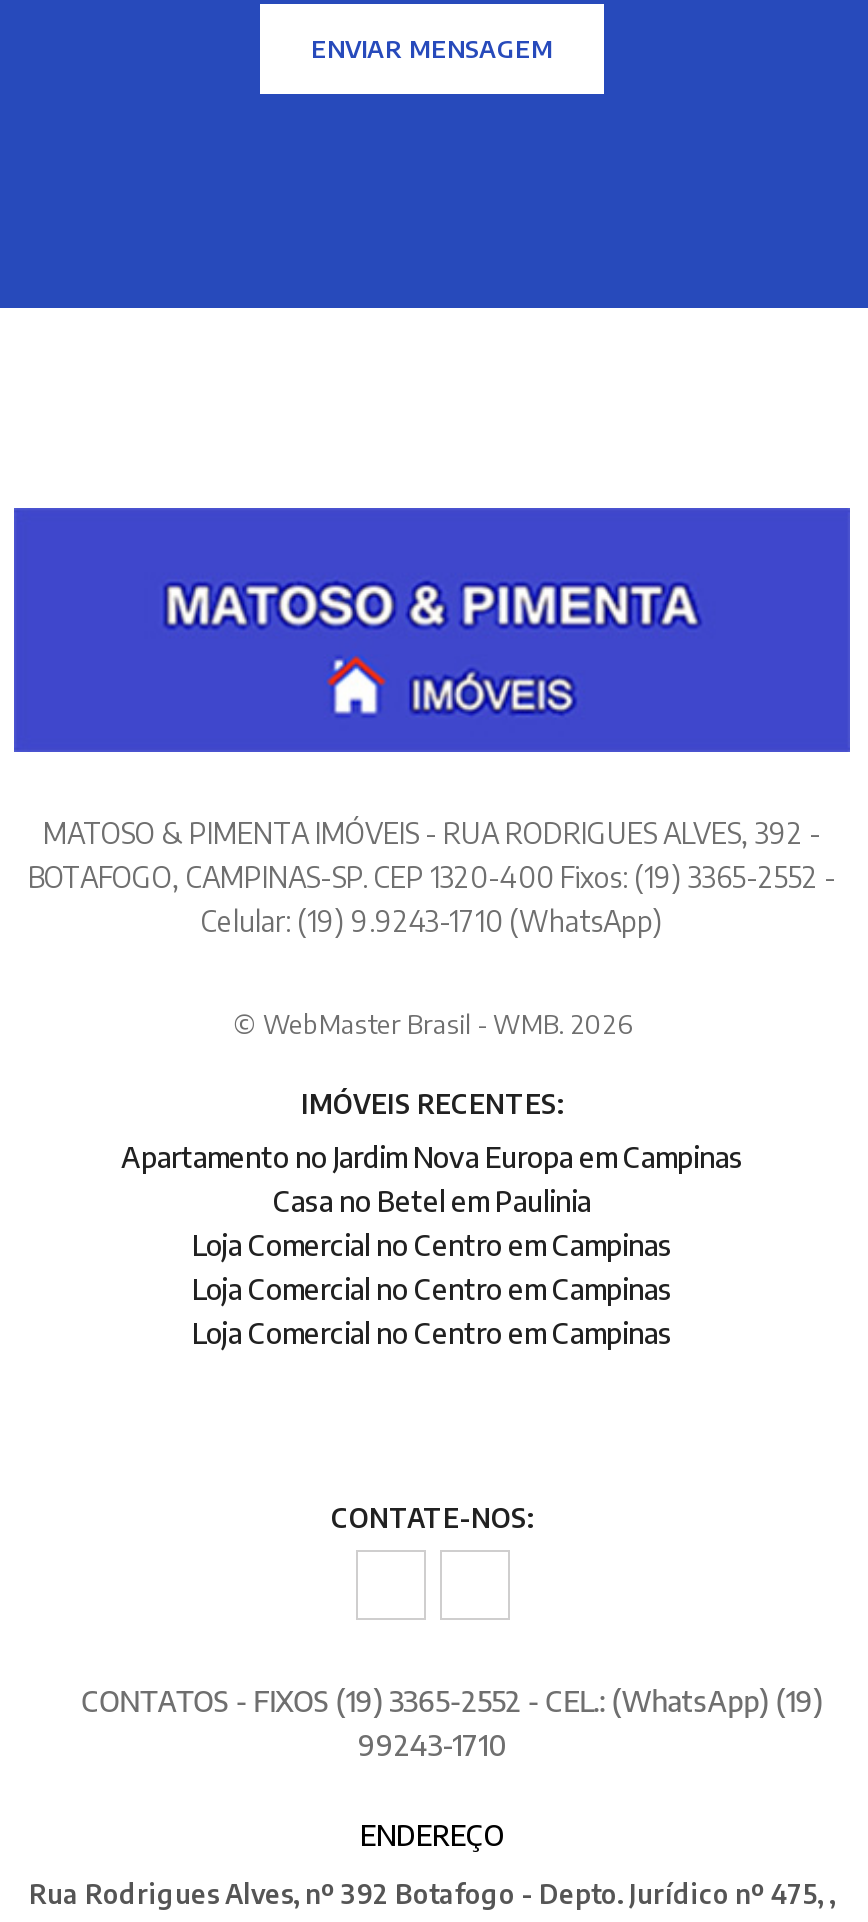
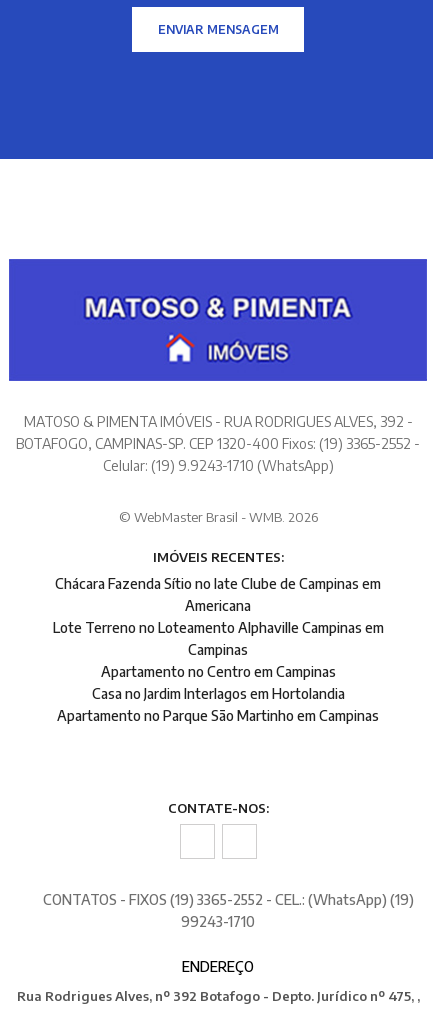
[121,1140,743,1350] Apartamento no Jardim Nova Europa em Campinas | Casa no Betel em Paulinia | Loja Comercial no Centro em Campinas | Loja Comercial no Centro em Campinas | Loja Comercial no Centro em Campinas -> [52,575,383,724] Chácara Fazenda Sítio no Iate Clube de Campinas em | Americana | Lote Terreno no Loteamento Alphaville Campinas em | Campinas | Apartamento no Centro em Campinas | Casa no Jardim Interlagos em Hortolandia | Apartamento no Parque São Martinho em Campinas

